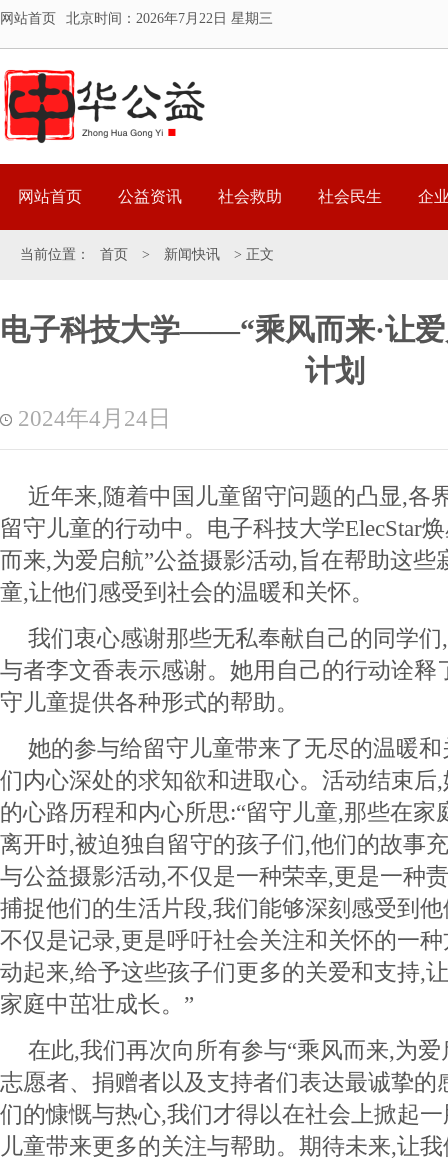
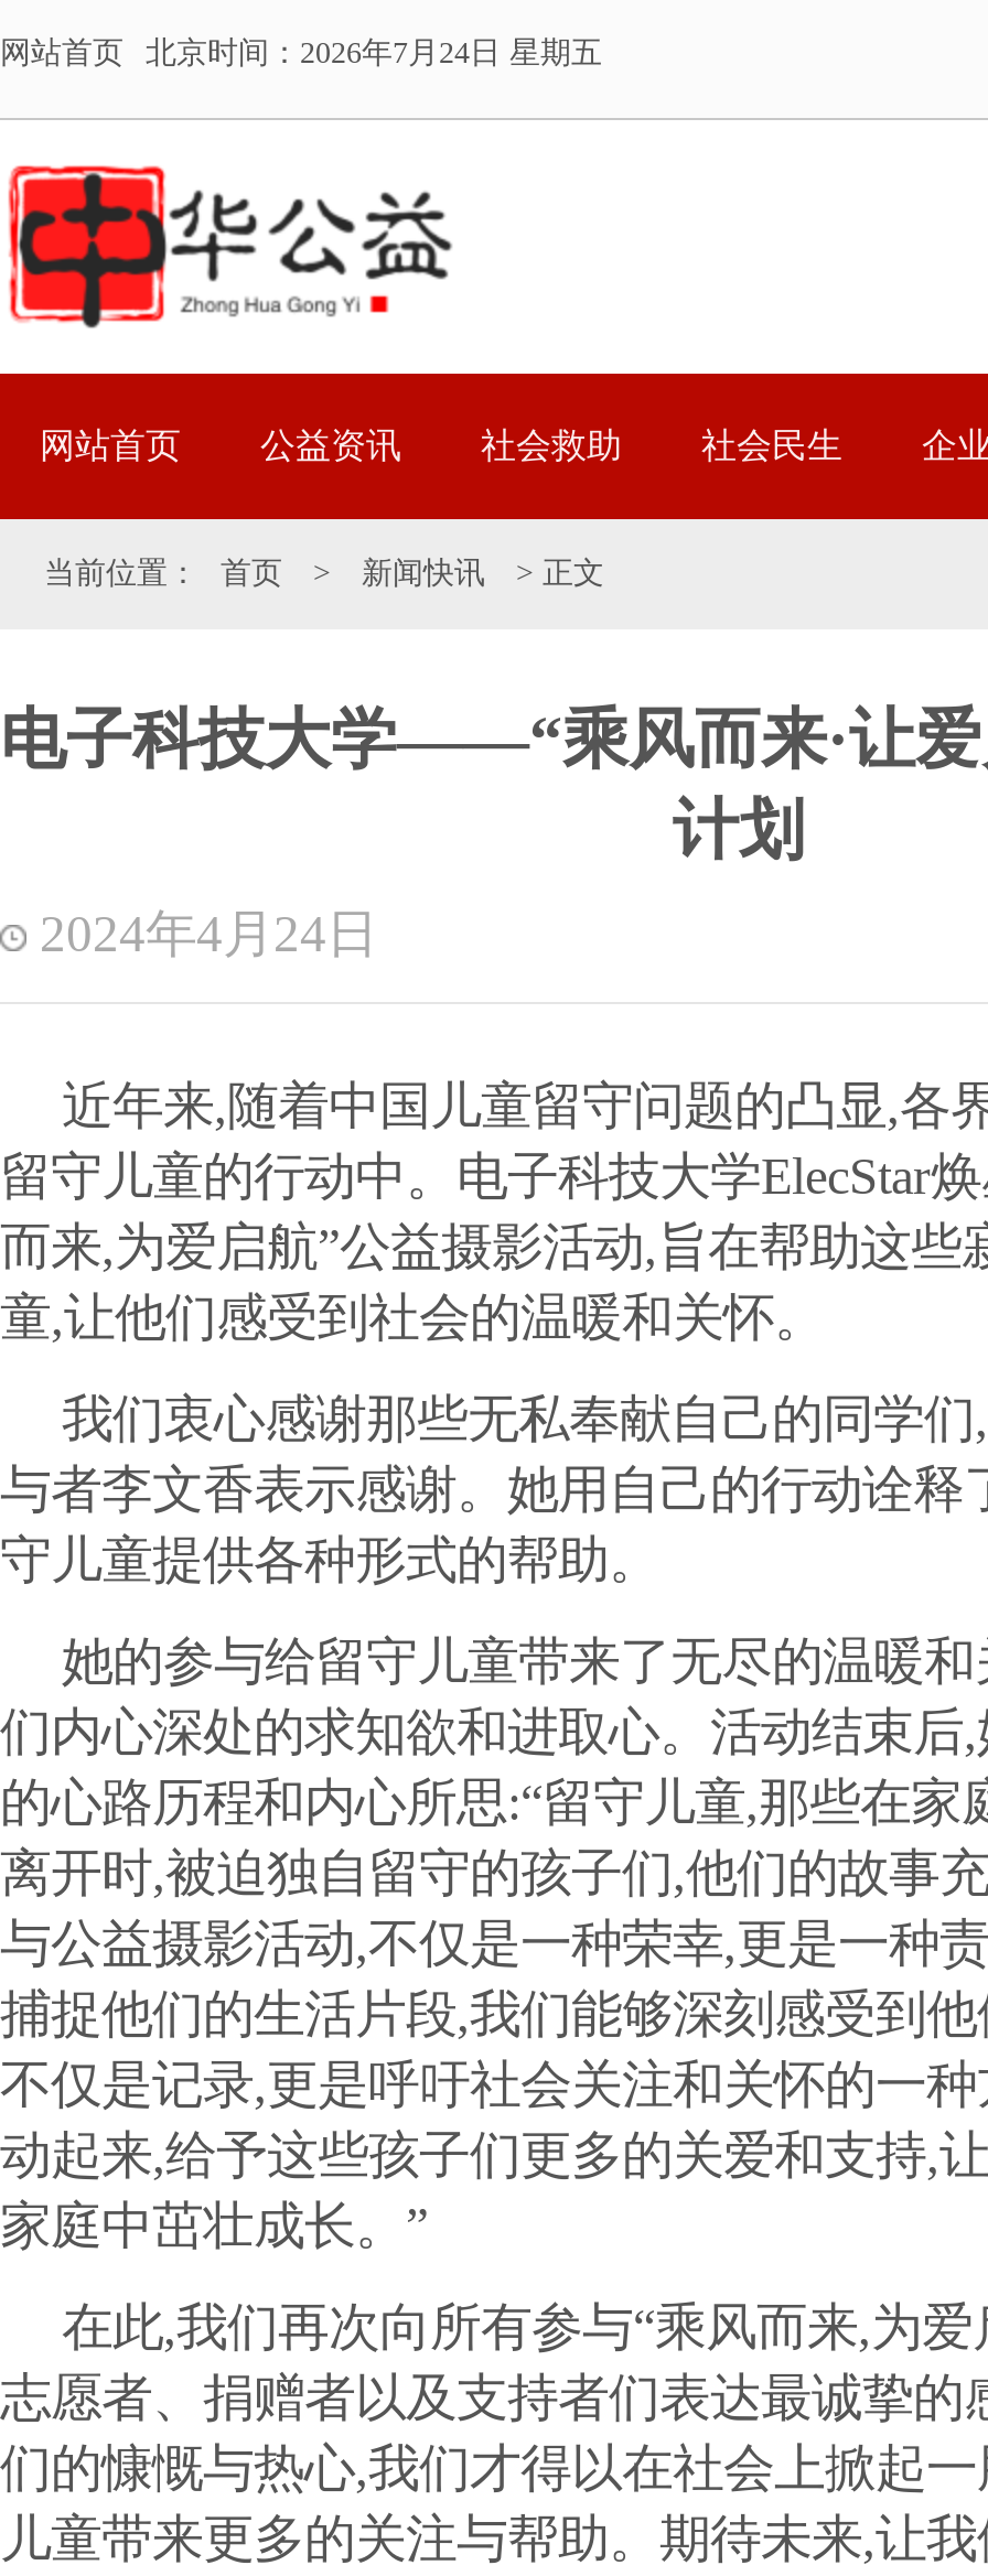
[66,11,273,26] 北京时间：2026年7月22日 星期三 -> [146,36,602,69] 北京时间：2026年7月24日 星期五

